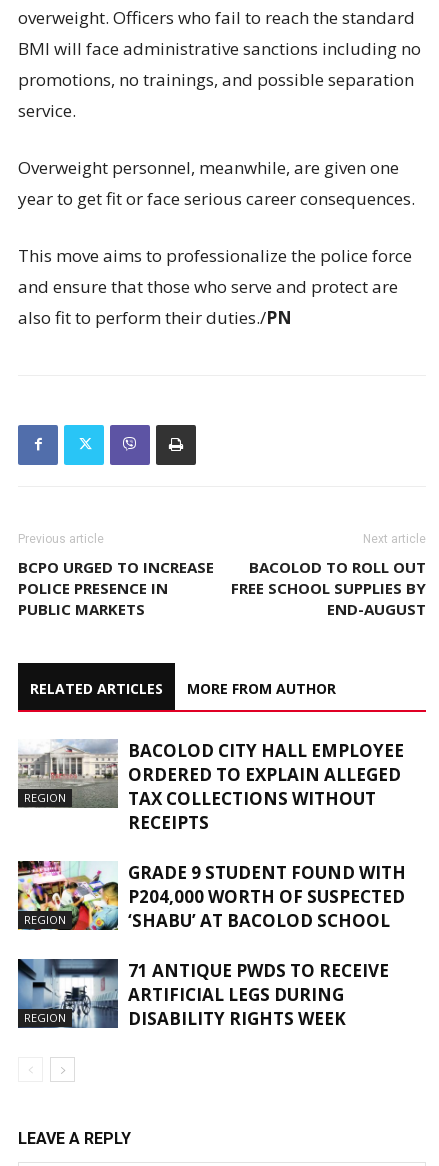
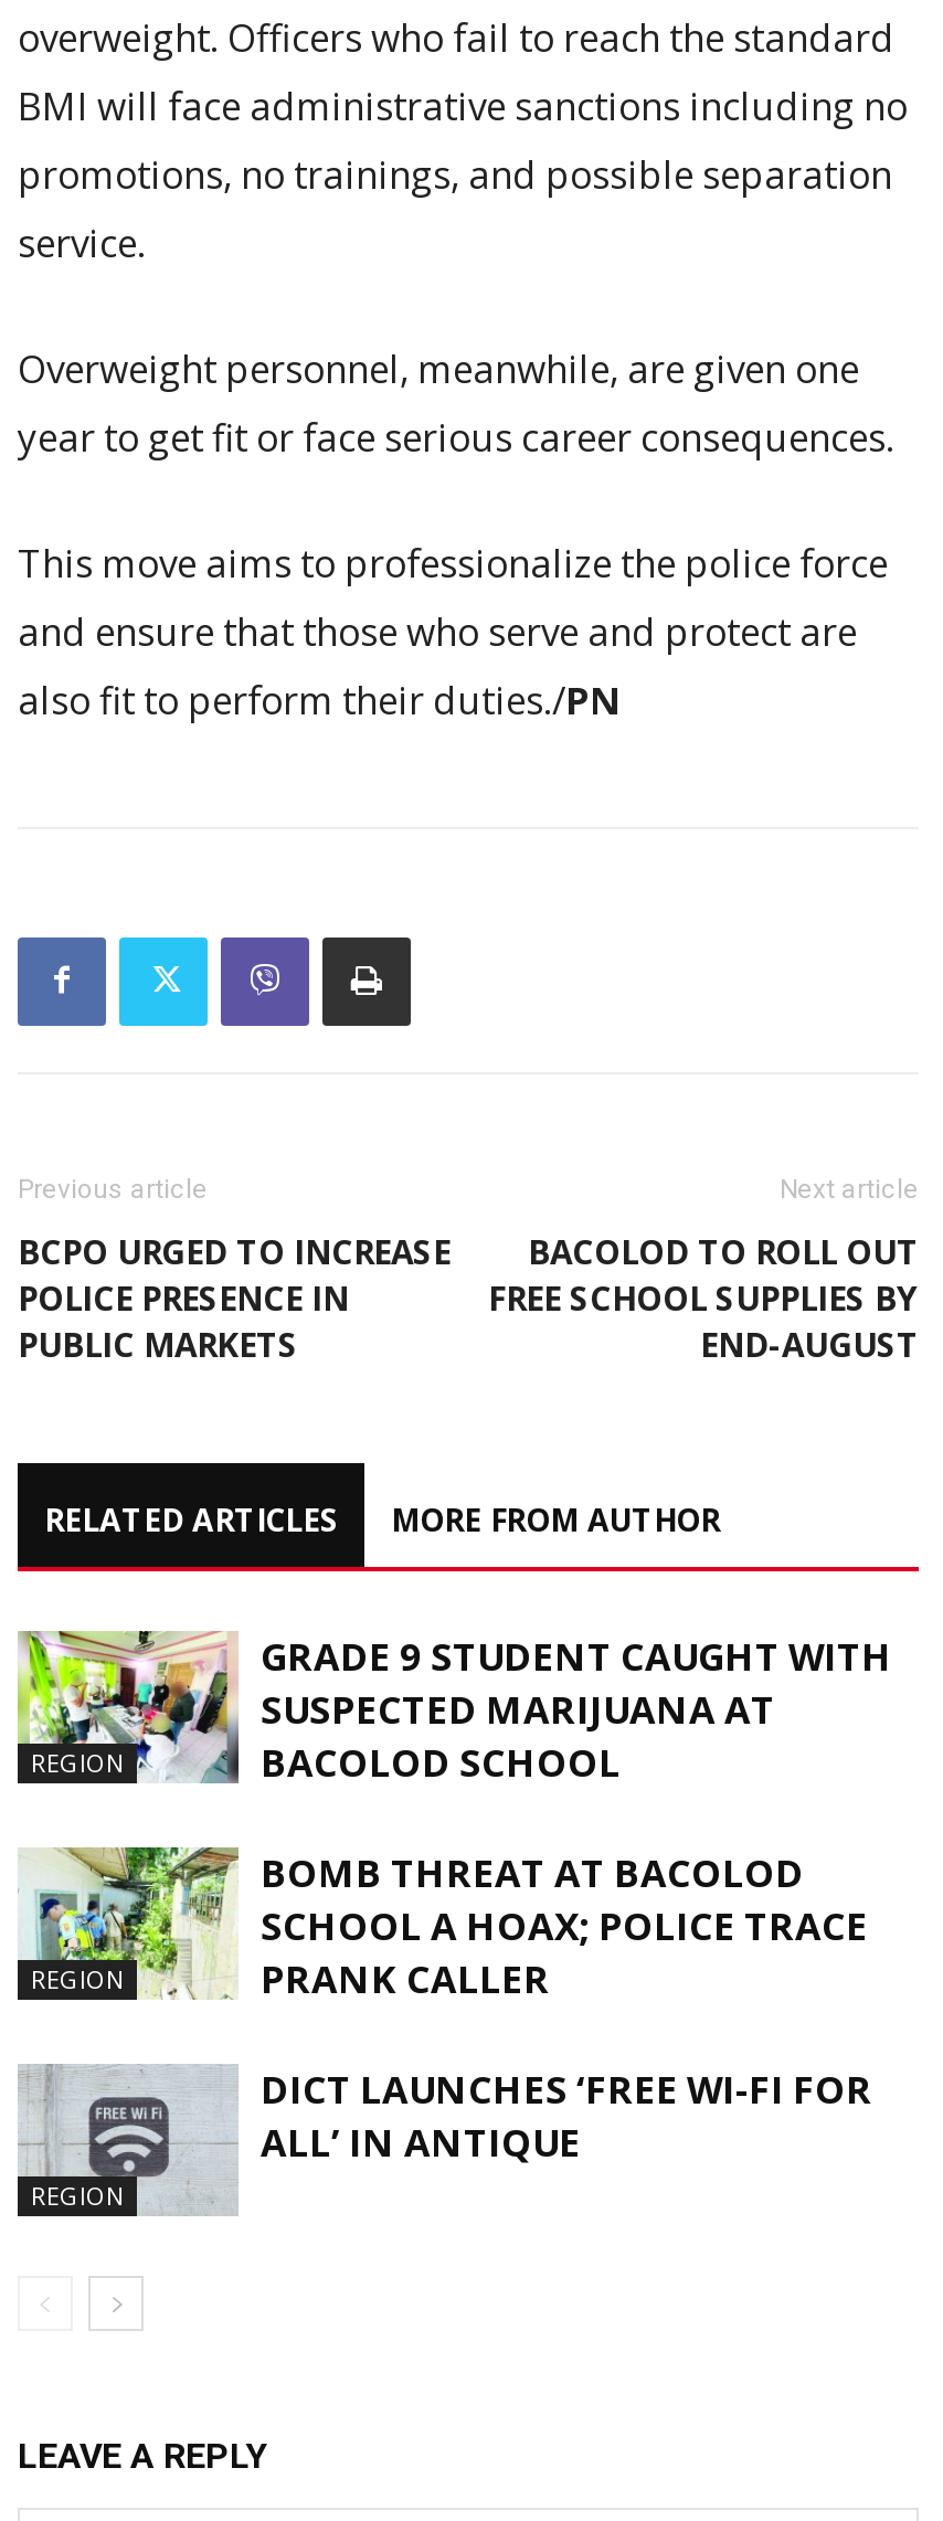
[18,739,404,834] [image] | BACOLOD CITY HALL EMPLOYEE | ORDERED TO EXPLAIN ALLEGED | TAX COLLECTIONS WITHOUT | RECEIPTS -> [15,1629,892,1787] [image] | GRADE 9 STUDENT CAUGHT WITH | SUSPECTED MARIJUANA AT | BACOLOD SCHOOL
[17,860,406,932] [image] | GRADE 9 STUDENT FOUND WITH | P204,000 WORTH OF SUSPECTED | ‘SHABU’ AT BACOLOD SCHOOL -> [18,1845,868,2003] [image] | BOMB THREAT AT BACOLOD | SCHOOL A HOAX; POLICE TRACE | PRANK CALLER
[17,958,389,1030] [image] | 71 ANTIQUE PWDS TO RECEIVE | ARTIFICIAL LEGS DURING | DISABILITY RIGHTS WEEK -> [18,2063,872,2218] [image] | DICT LAUNCHES ‘FREE WI-FI FOR | ALL’ IN ANTIQUE

